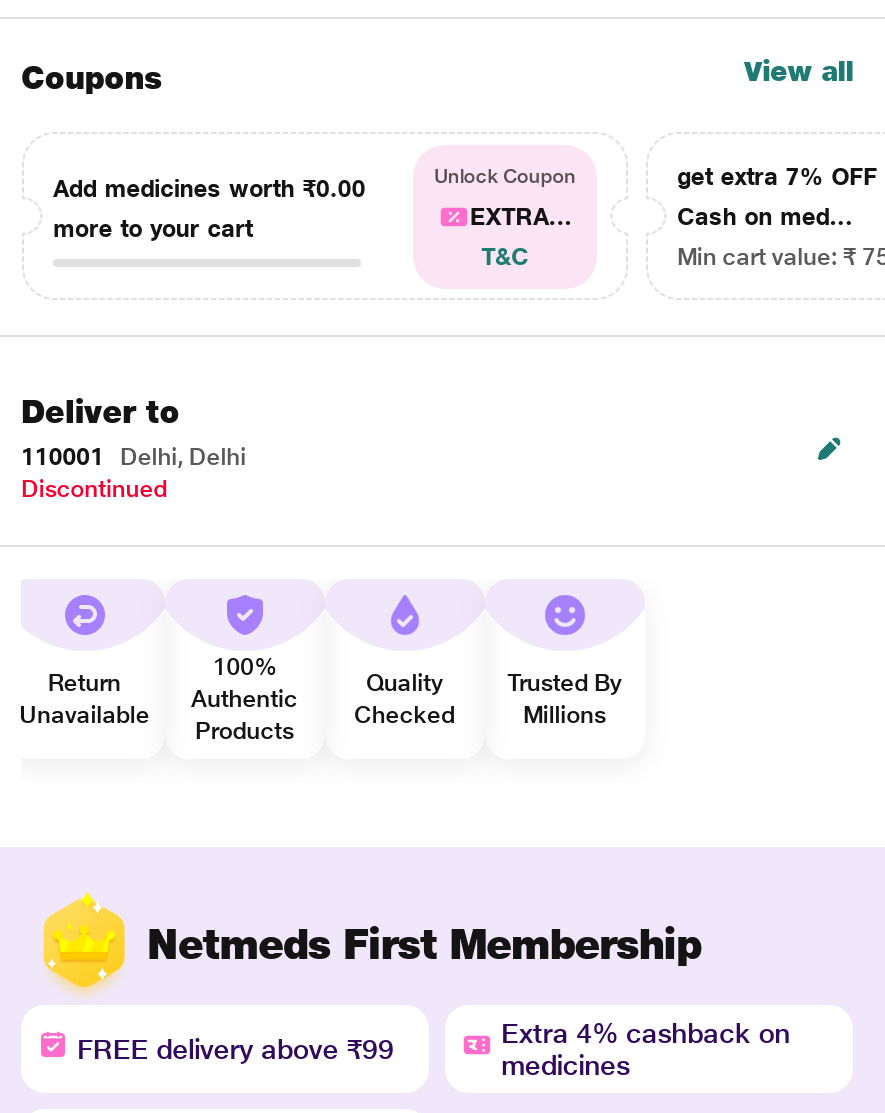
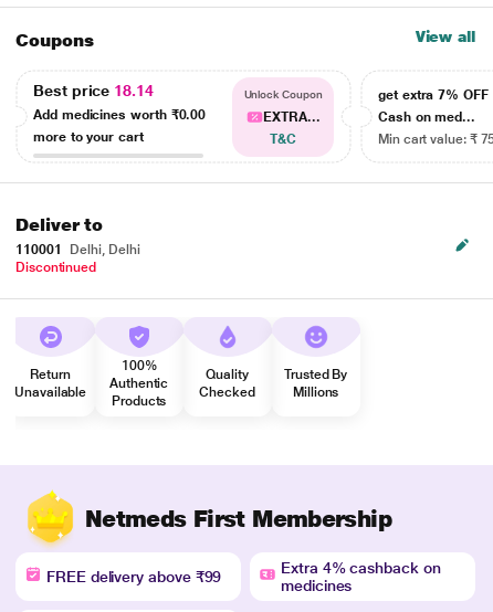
none -> [33,81,154,99] Best price 18.14

